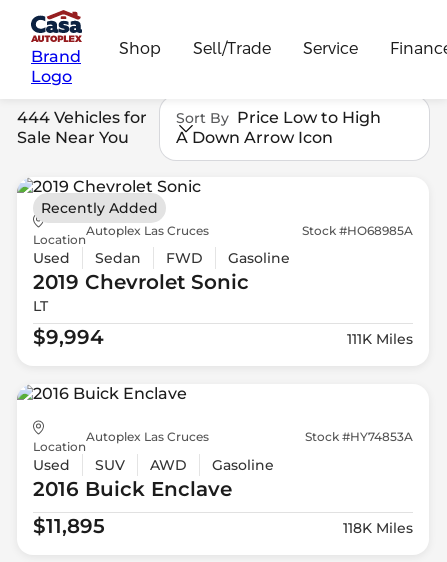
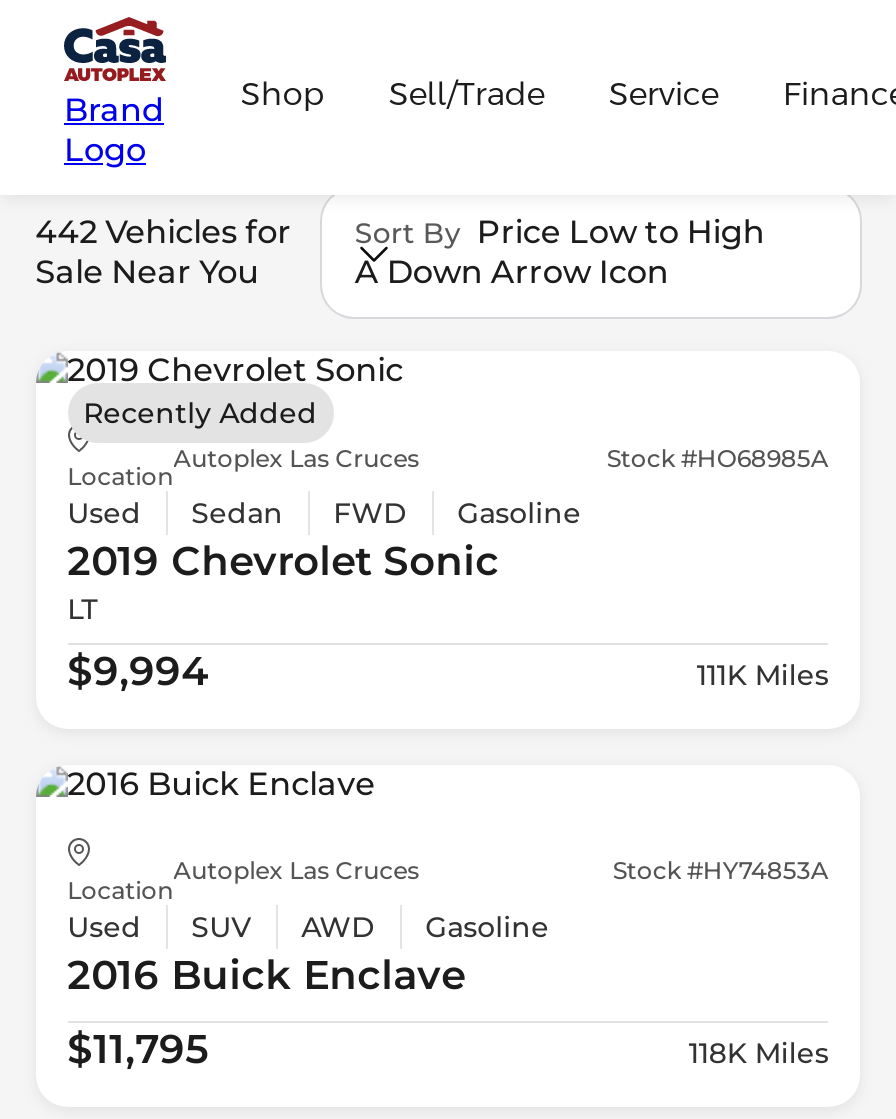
[17,108,381,127] 444 Vehicles for Sort By Price Low to High -> [35,212,765,250] 442 Vehicles for Sort By Price Low to High
[33,514,105,538] $11,895 -> [67,1025,209,1073] $11,795

